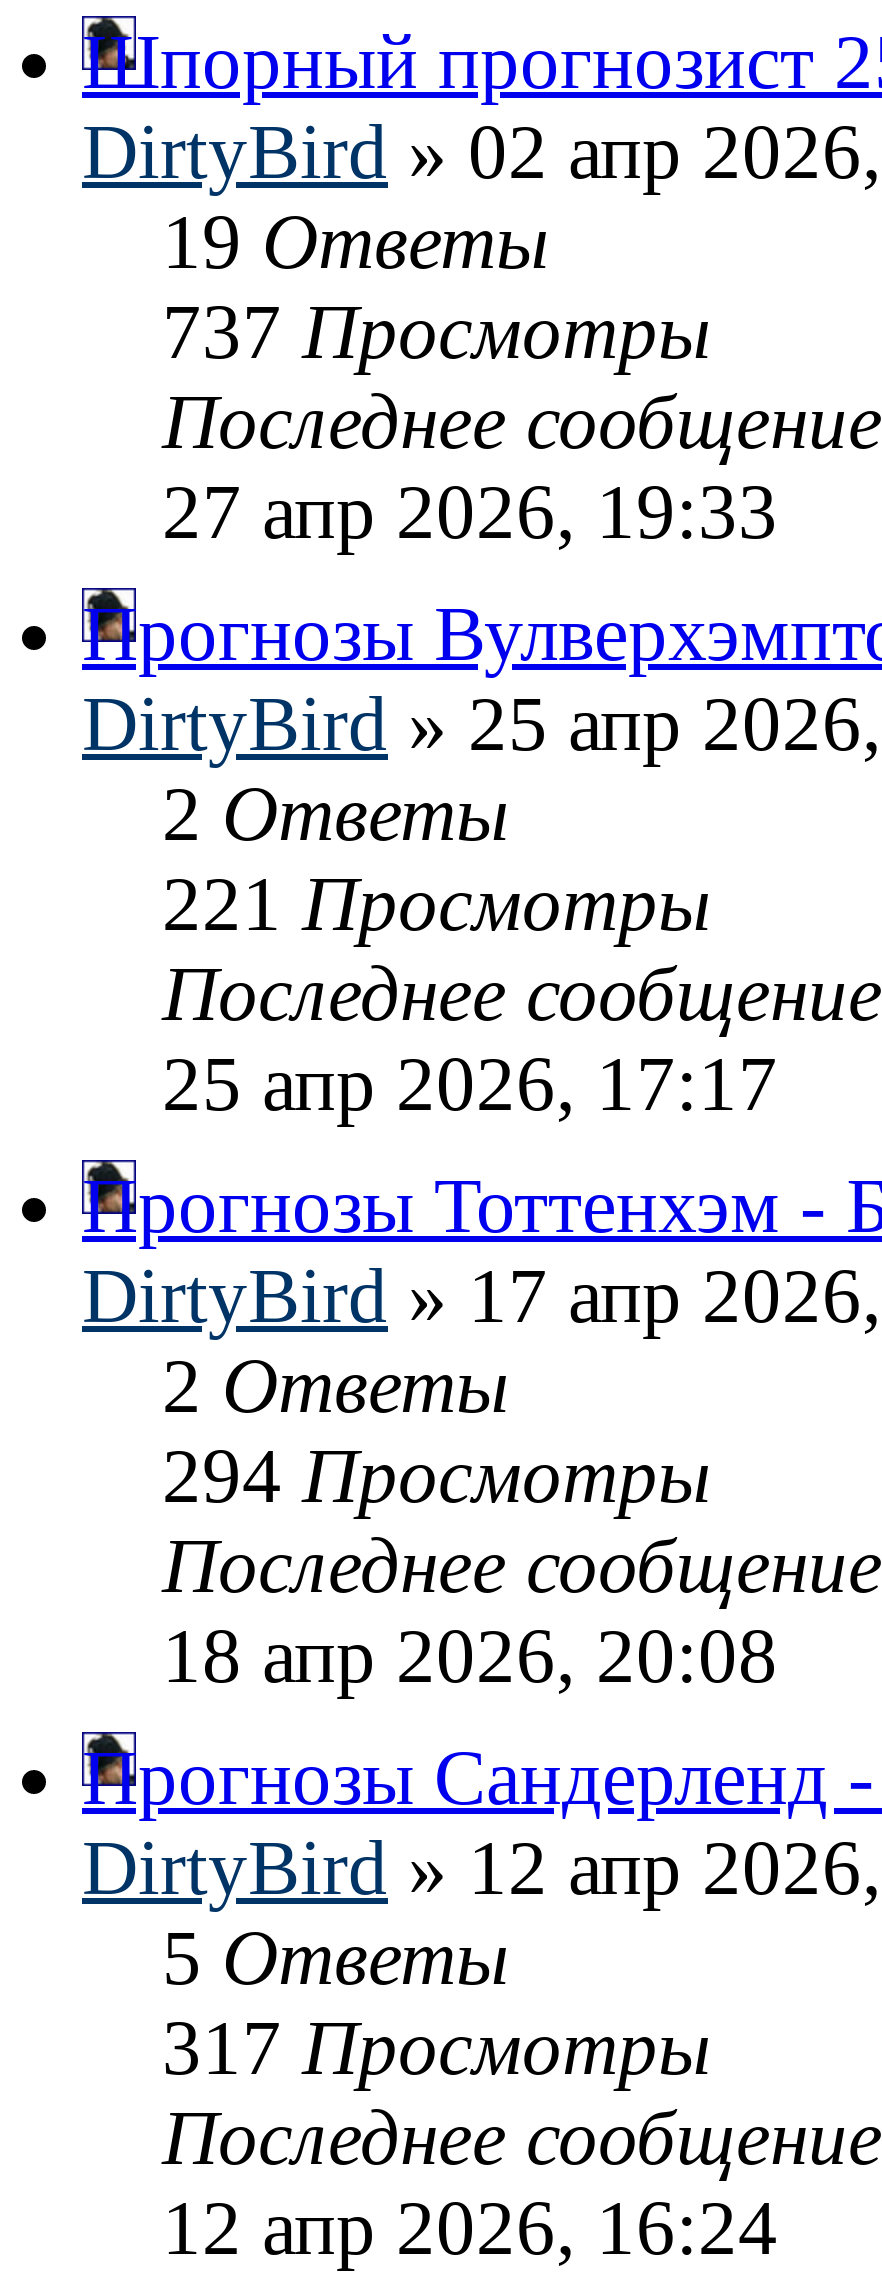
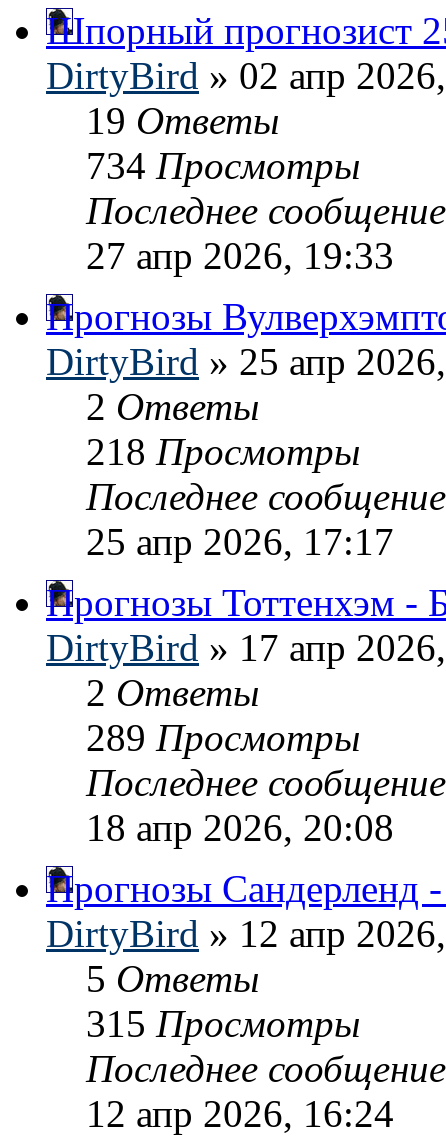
[162,288,710,374] 737 Просмотры -> [86,144,360,187] 734 Просмотры
[162,860,710,946] 221 Просмотры -> [86,430,360,473] 218 Просмотры
[162,1432,710,1518] 294 Просмотры -> [86,716,360,759] 289 Просмотры
[162,2004,710,2090] 317 Просмотры -> [86,1002,360,1045] 315 Просмотры

